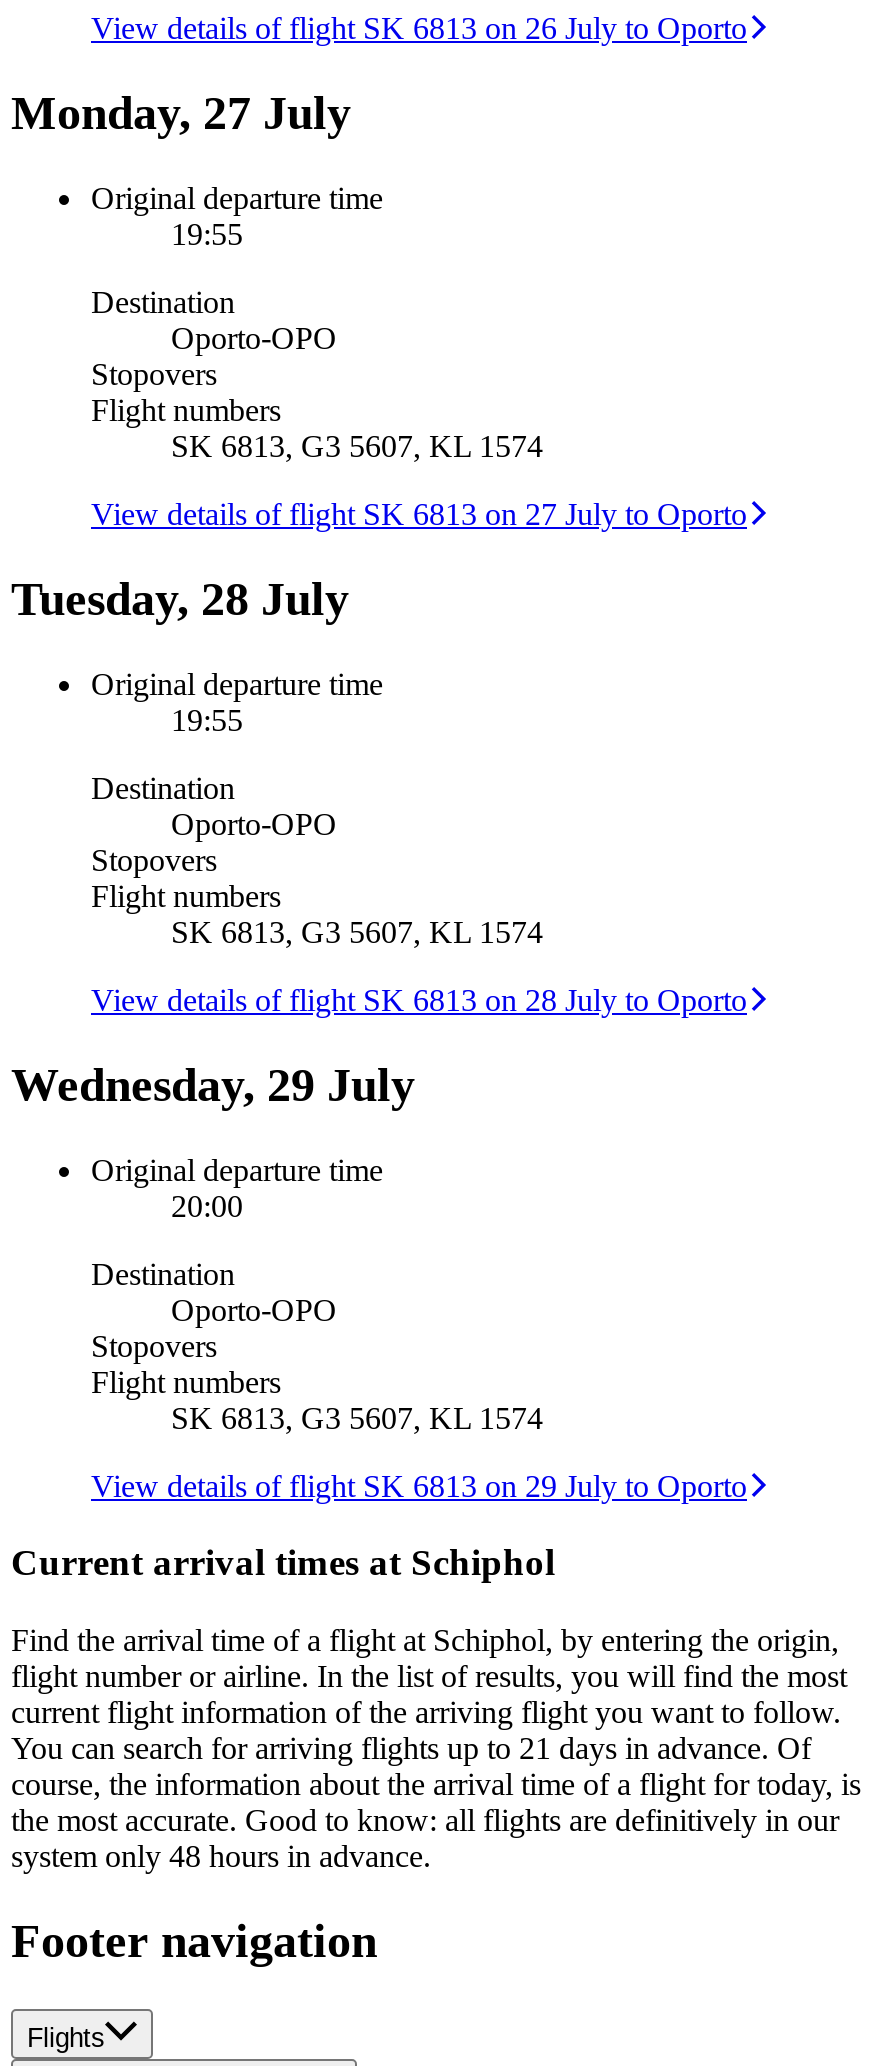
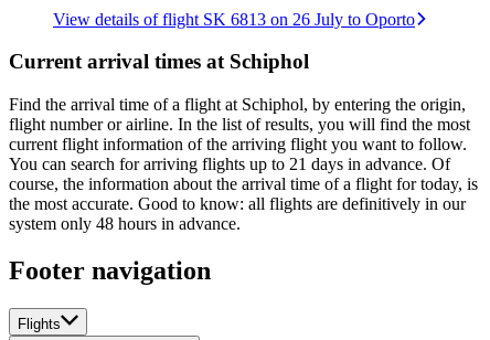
[11,87,747,1502] Monday, 27 July | Original departure time | 19:55 | Destination | Oporto-OPO | Stopovers | Flight numbers | SK 6813, G3 5607, KL 1574 | View details of flight SK 6813 on 27 July to Oporto | Tuesday, 28 July | Original departure time | 19:55 | Destination | Oporto-OPO | Stopovers | Flight numbers | SK 6813, G3 5607, KL 1574 | View details of flight SK 6813 on 28 July to Oporto | Wednesday, 29 July | Original departure time | 20:00 | Destination | Oporto-OPO | Stopovers | Flight numbers | SK 6813, G3 5607, KL 1574 | View details of flight SK 6813 on 29 July to Oporto -> none

